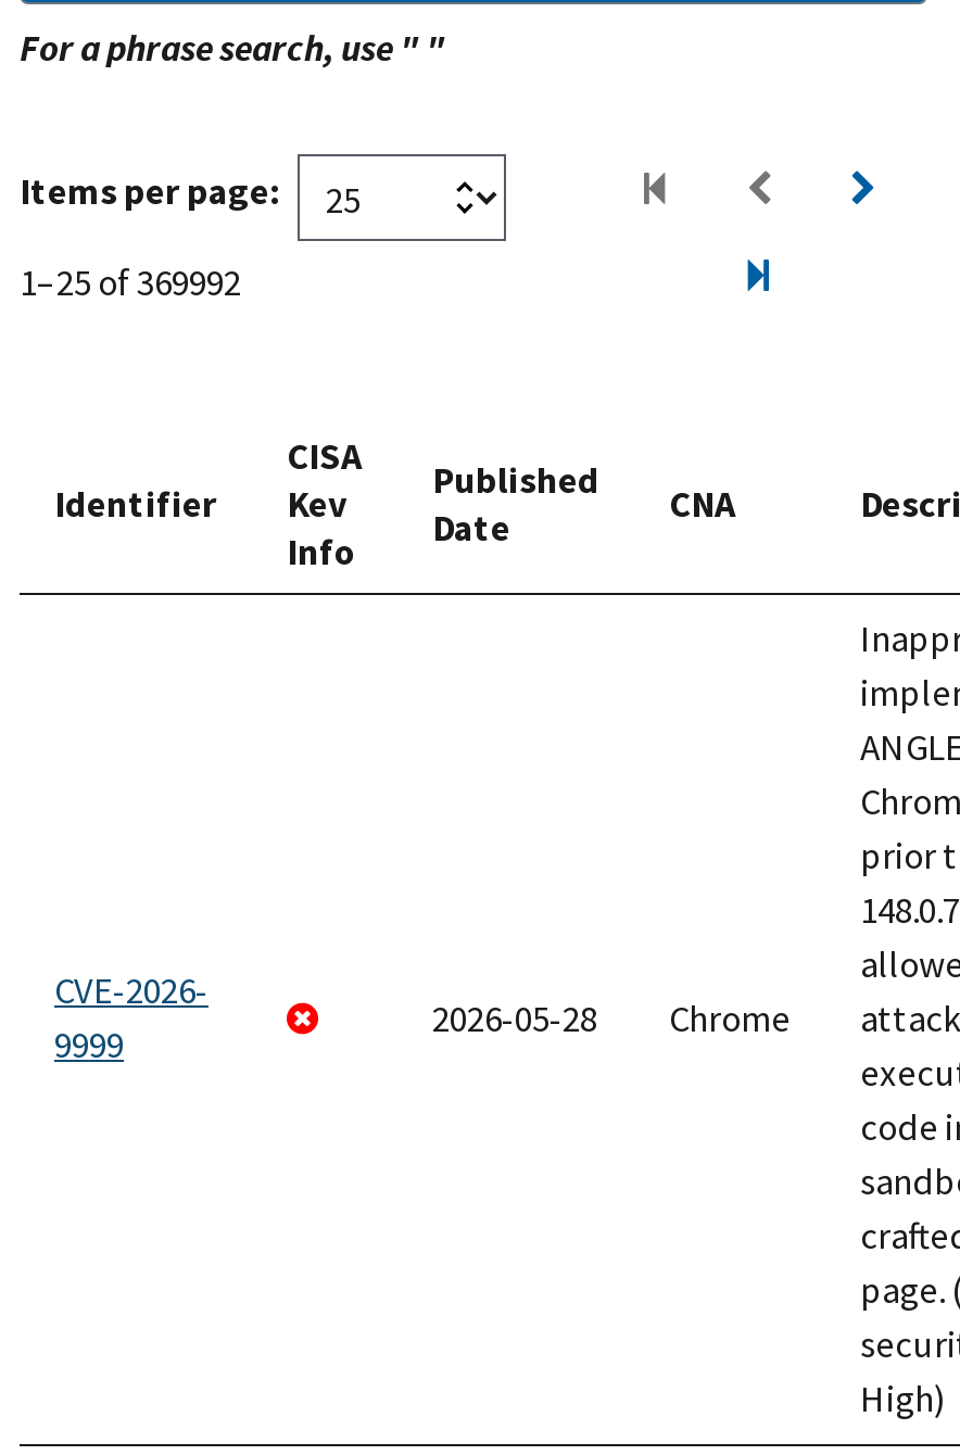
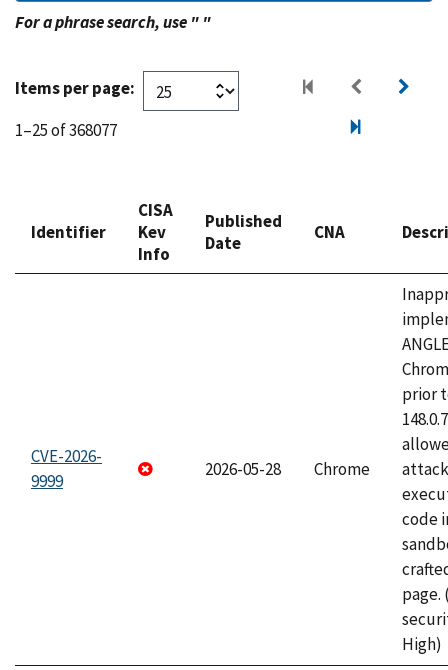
[20,259,241,307] 1–25 of 369992 -> [15,119,117,141] 1–25 of 368077

